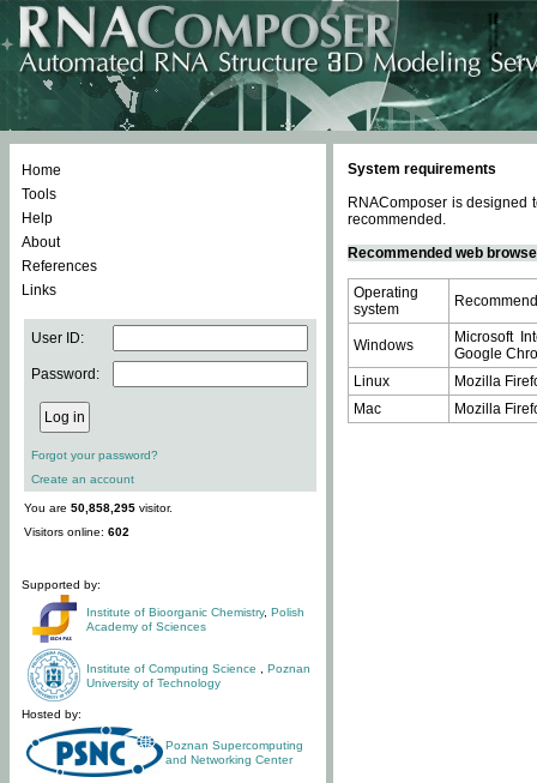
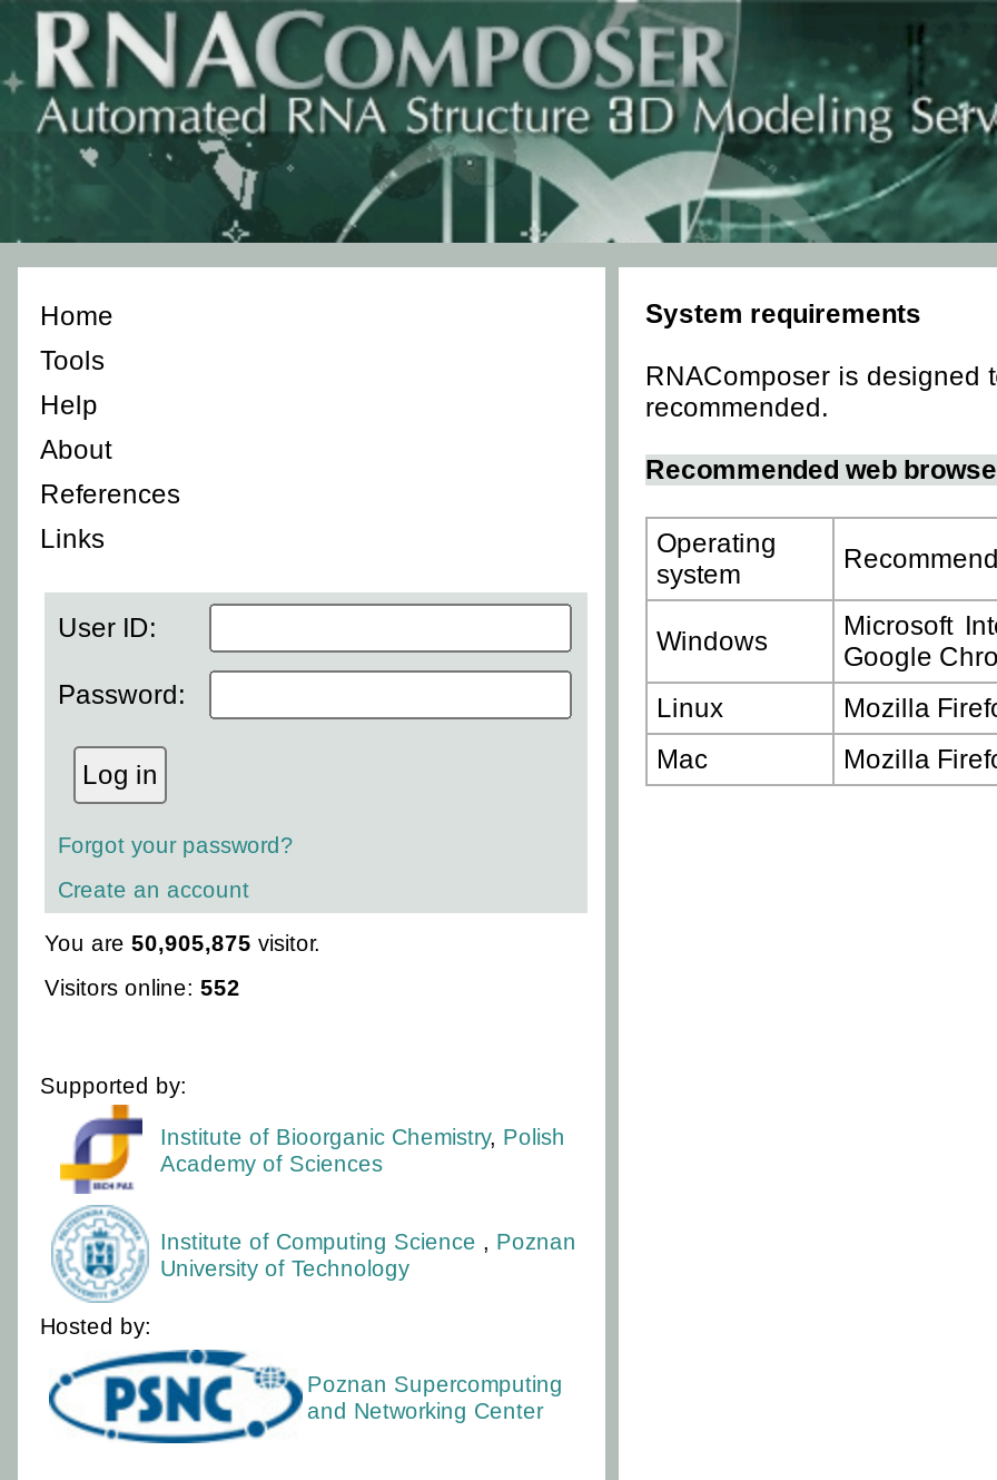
[24,501,173,514] You are 50,858,295 visitor. -> [45,931,320,955] You are 50,905,875 visitor.
[24,525,129,538] Visitors online: 602 -> [45,976,240,1000] Visitors online: 552

